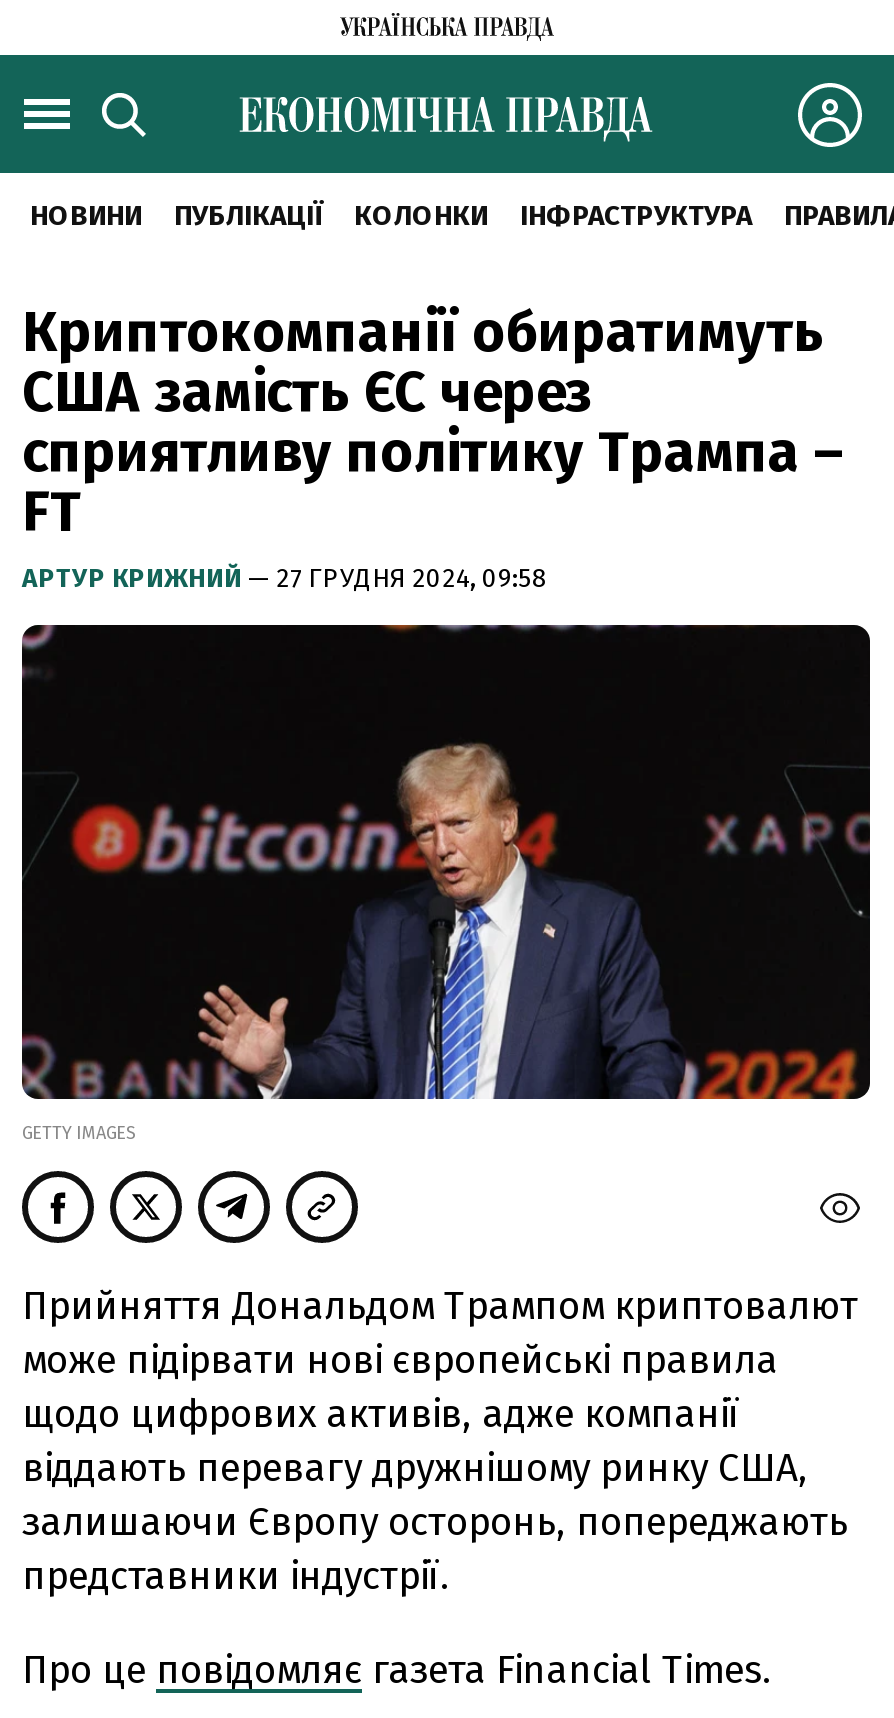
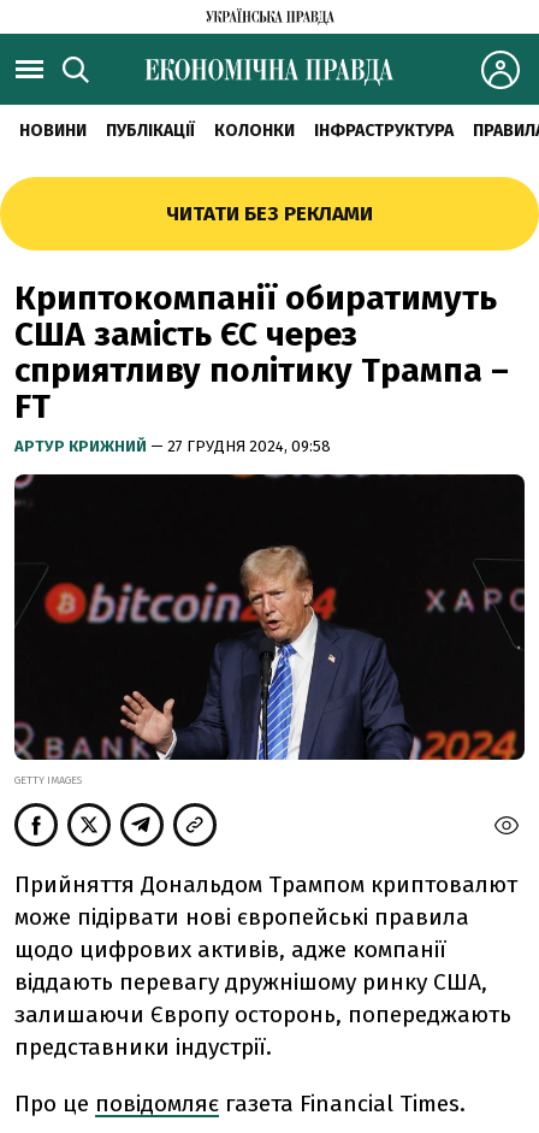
none -> [166,201,373,226] ЧИТАТИ БЕЗ РЕКЛАМИ

